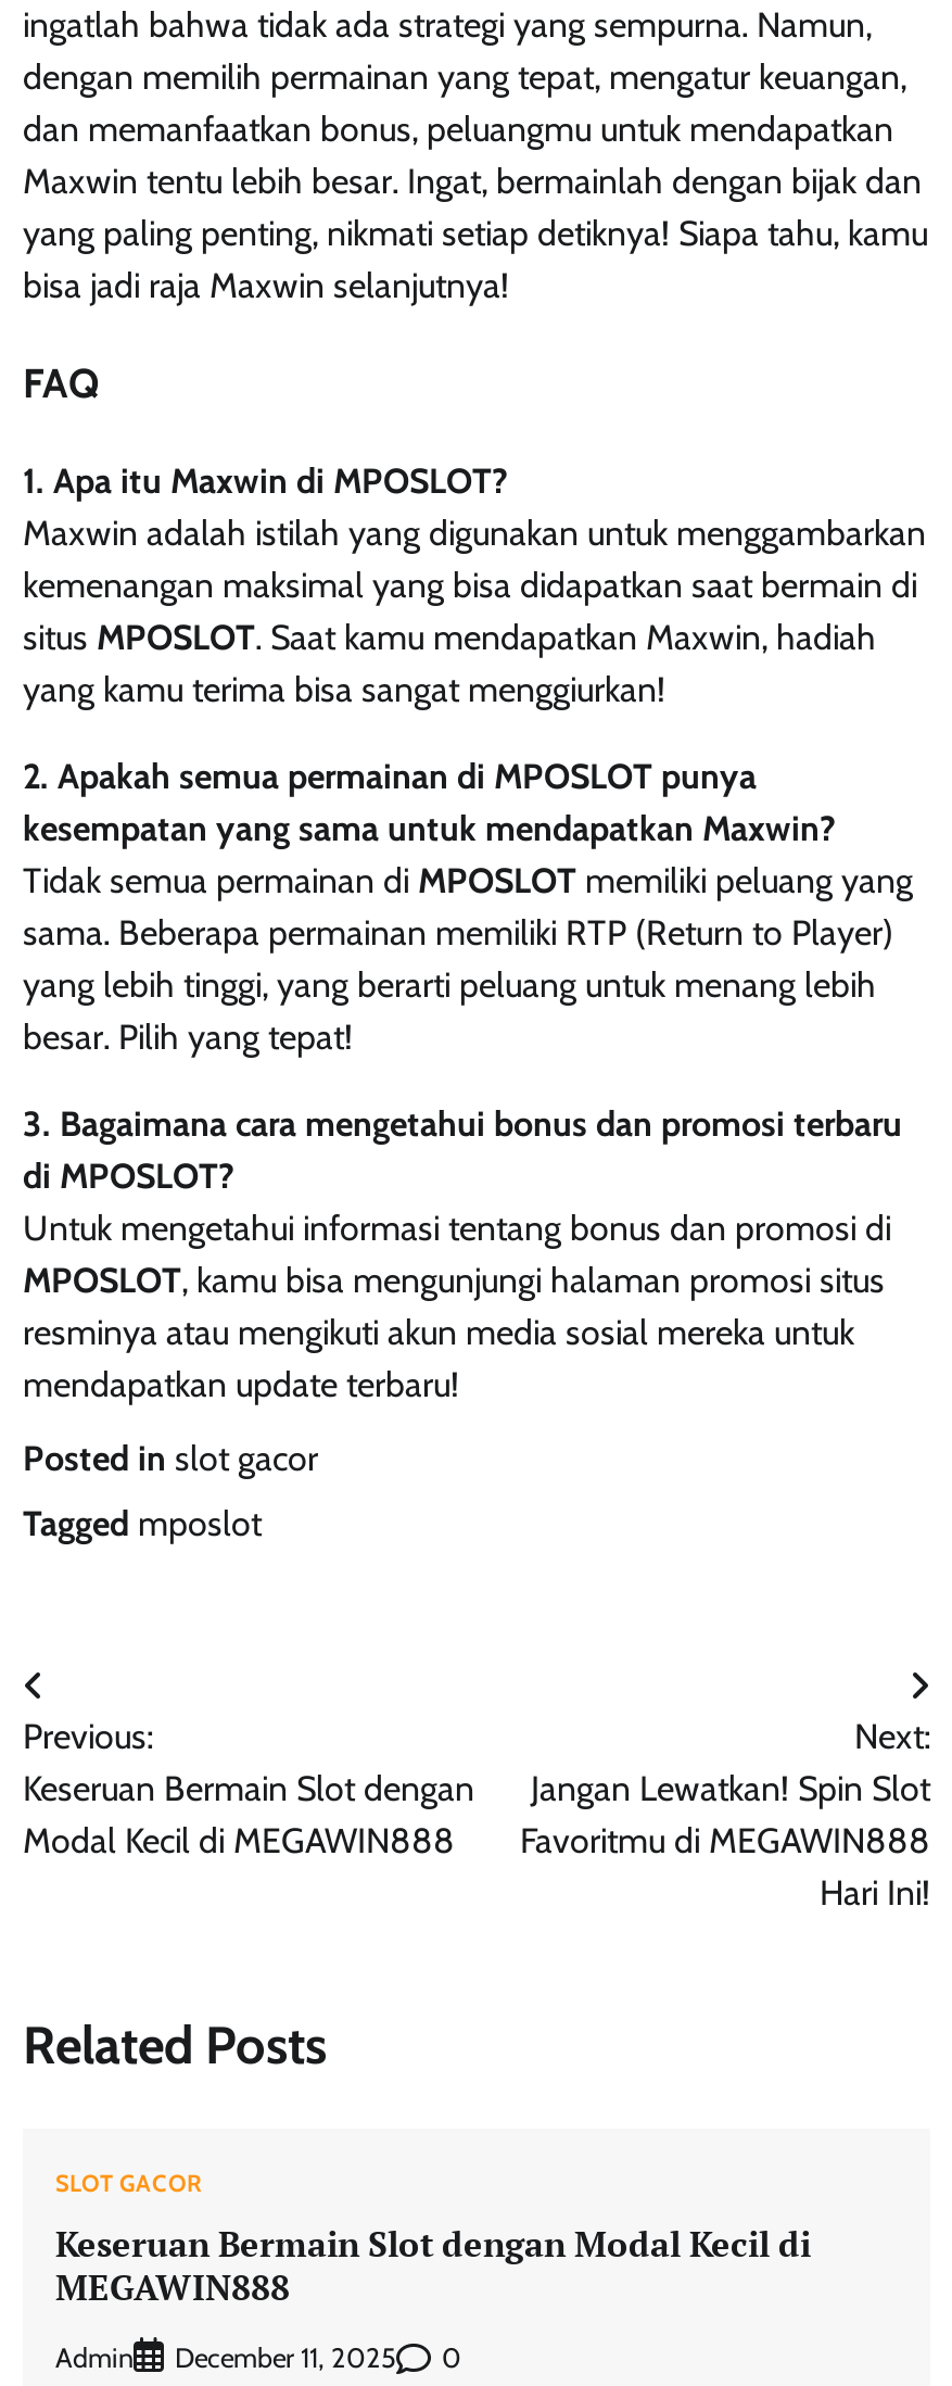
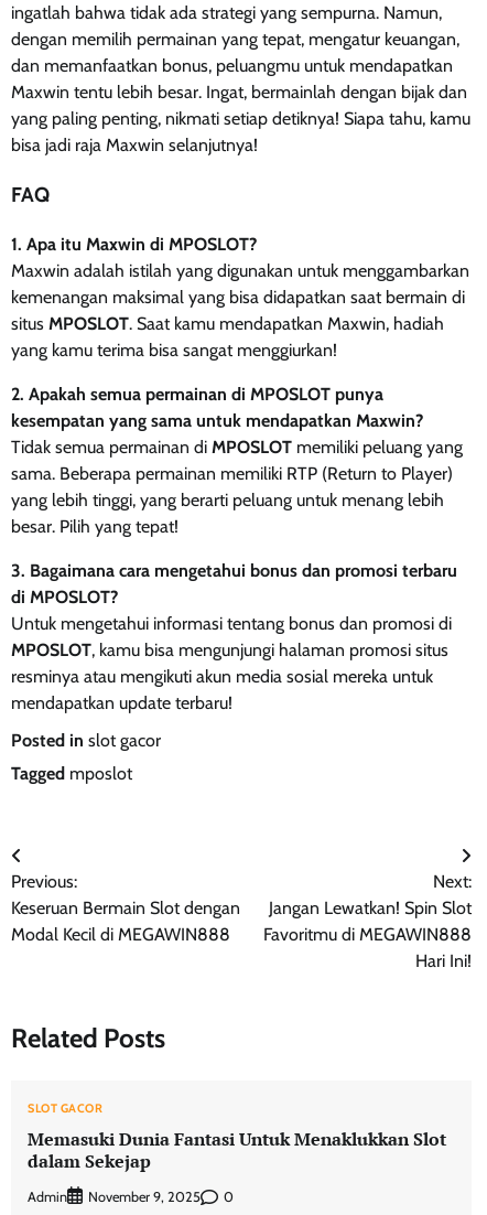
[55,2219,811,2311] Keseruan Bermain Slot dengan Modal Kecil di | MEGAWIN888 -> [28,1127,446,1173] Memasuki Dunia Fantasi Untuk Menaklukkan Slot | dalam Sekejap
[175,2342,396,2374] December 11, 2025 -> [88,1189,201,1205] November 9, 2025

